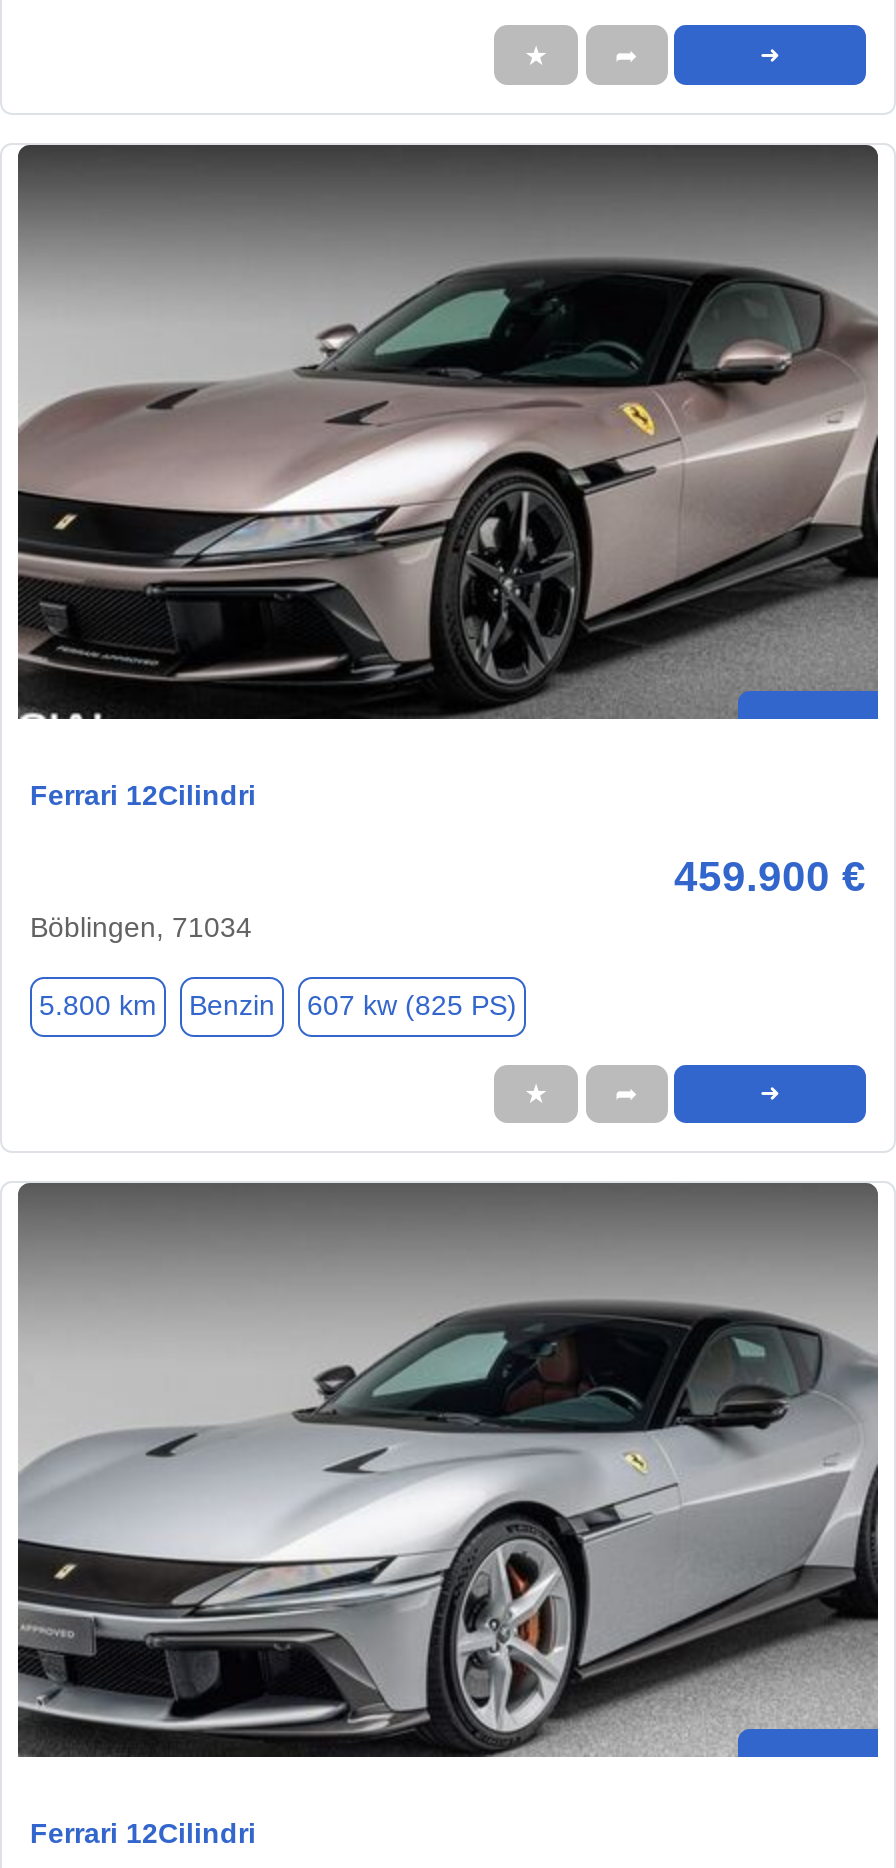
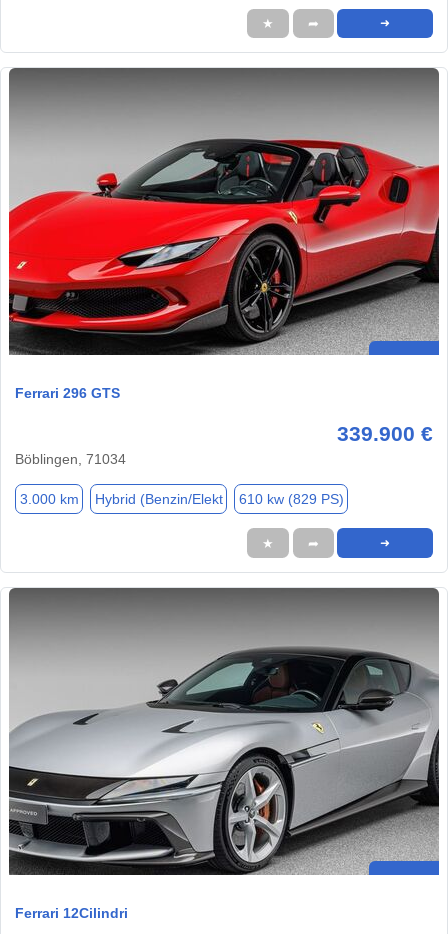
[16,256,880,811] [image] | Ferrari 12Cilindri -> [8,125,440,401] [image] | Ferrari 296 GTS
[674,853,866,899] 459.900 € -> [337,422,433,445] 339.900 €
[39,990,517,1022] 5.800 km | Benzin | 607 kw (825 PS) -> [19,491,343,507] 3.000 km | Hybrid (Benzin/Elekt | 610 kw (829 PS)

